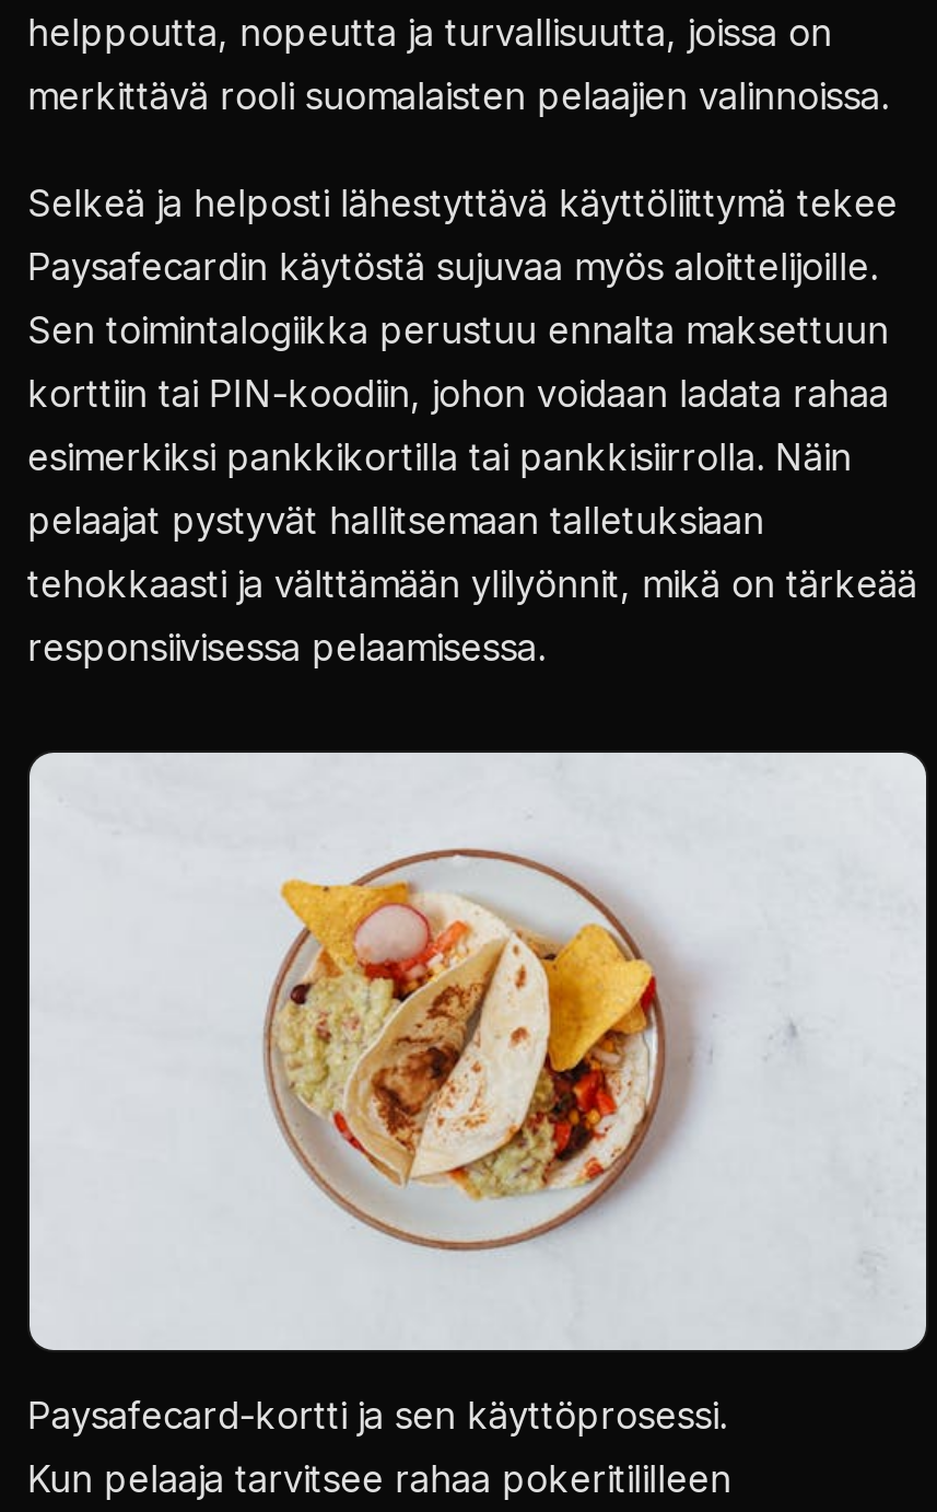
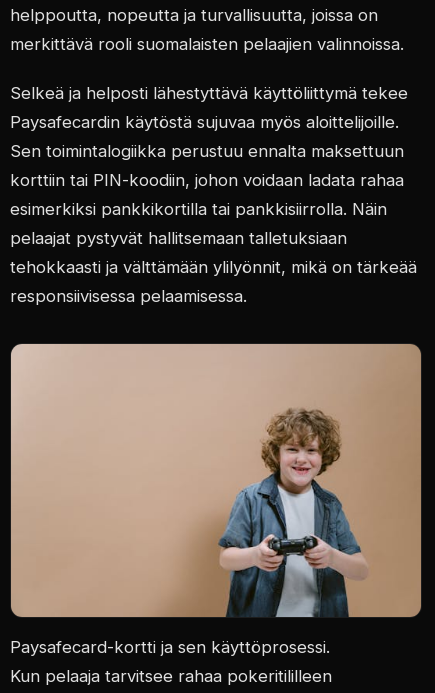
[27,751,928,1352] [image] -> [10,343,422,618] [image]

